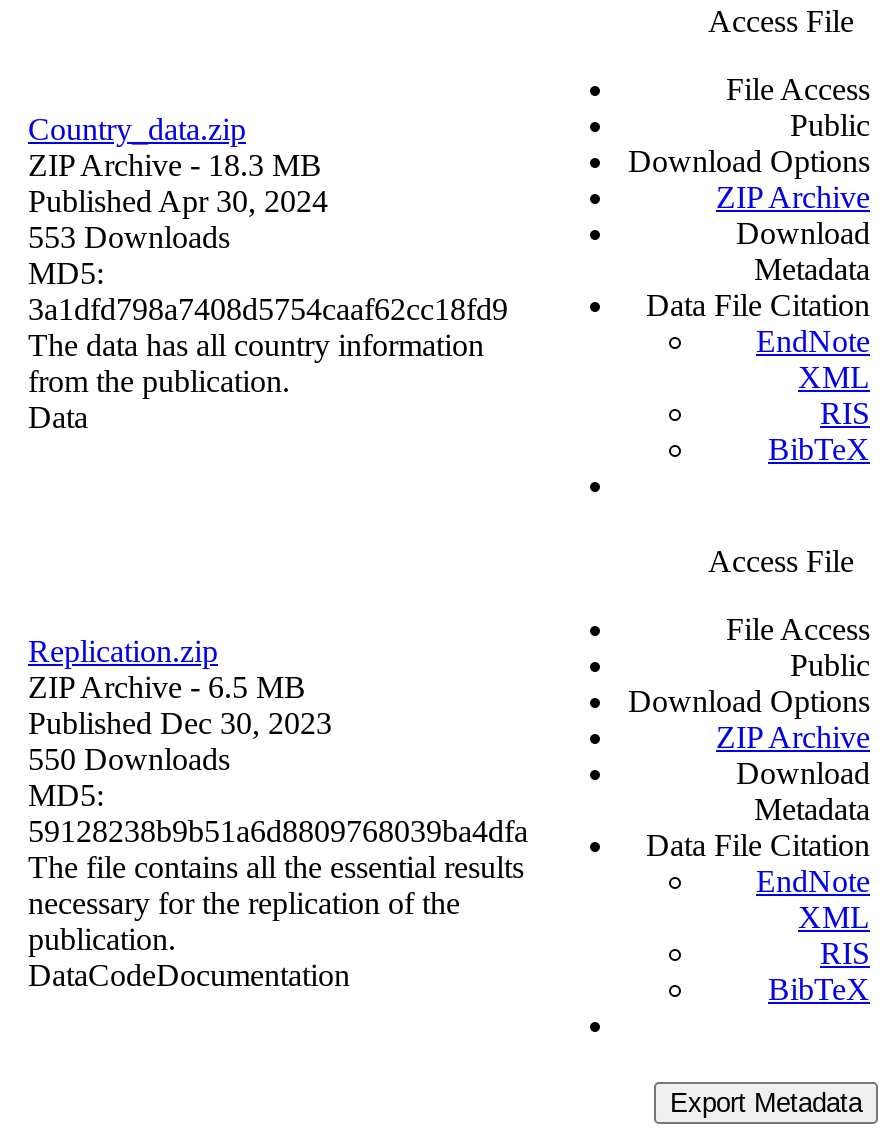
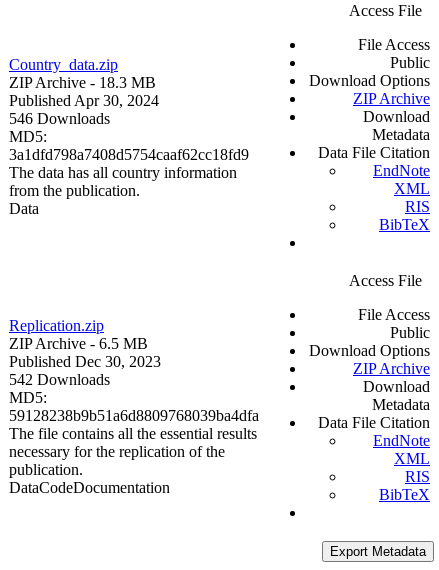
[28,221,230,255] 553 Downloads -> [9,110,110,127] 546 Downloads
[28,743,230,777] 550 Downloads -> [9,371,110,388] 542 Downloads

